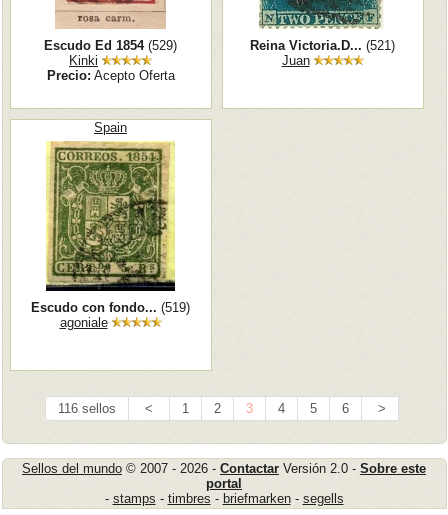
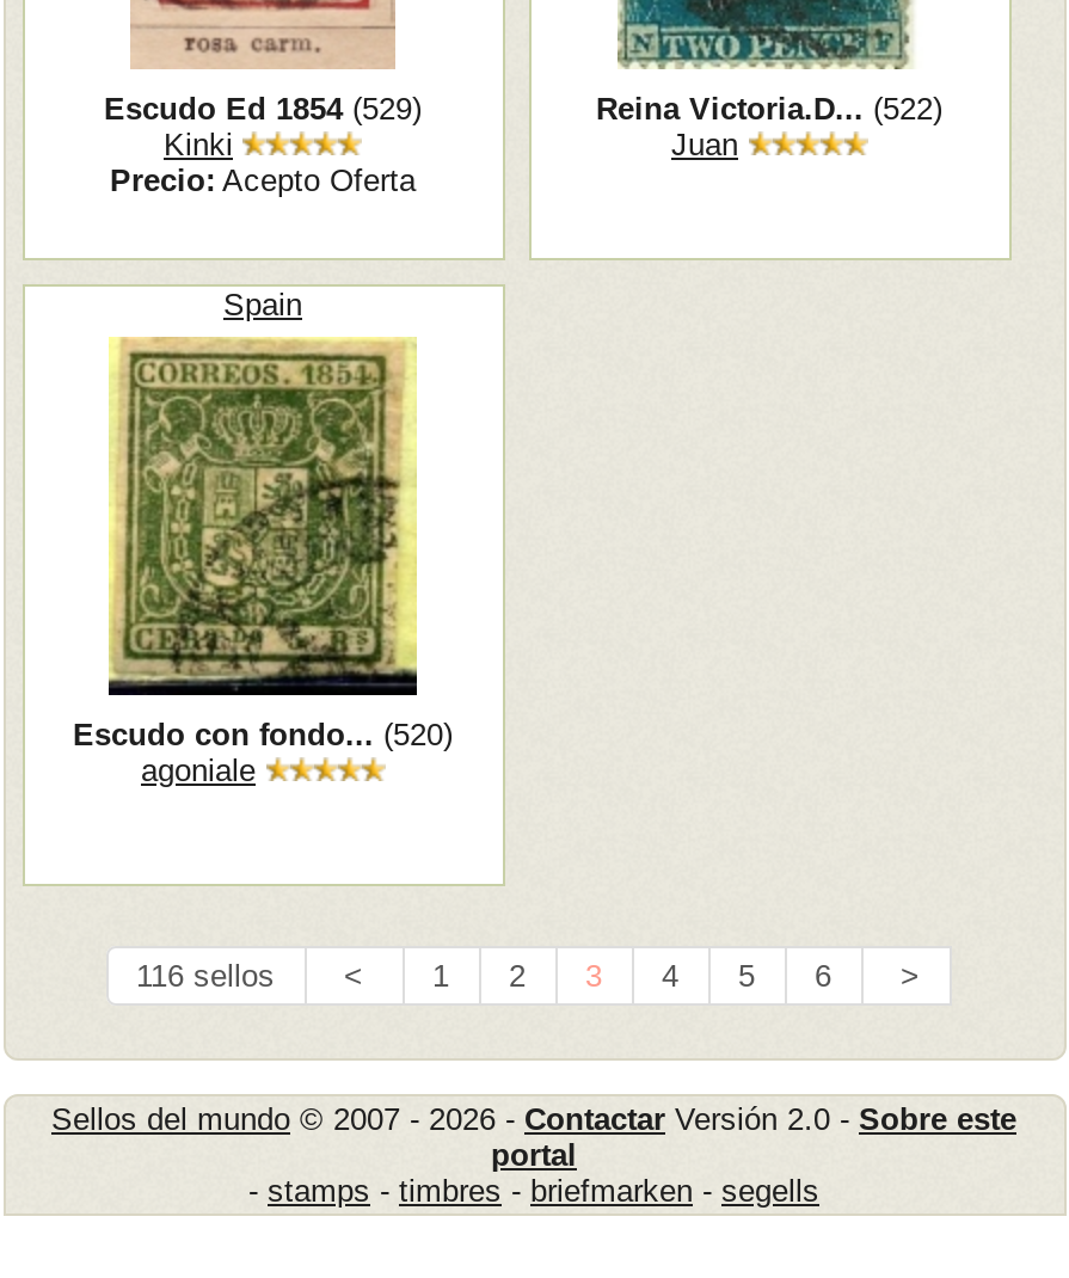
[250,38,395,53] Reina Victoria.D... (521) -> [596,91,942,127] Reina Victoria.D... (522)
[31,300,190,315] Escudo con fondo... (519) -> [73,717,453,752] Escudo con fondo... (520)

